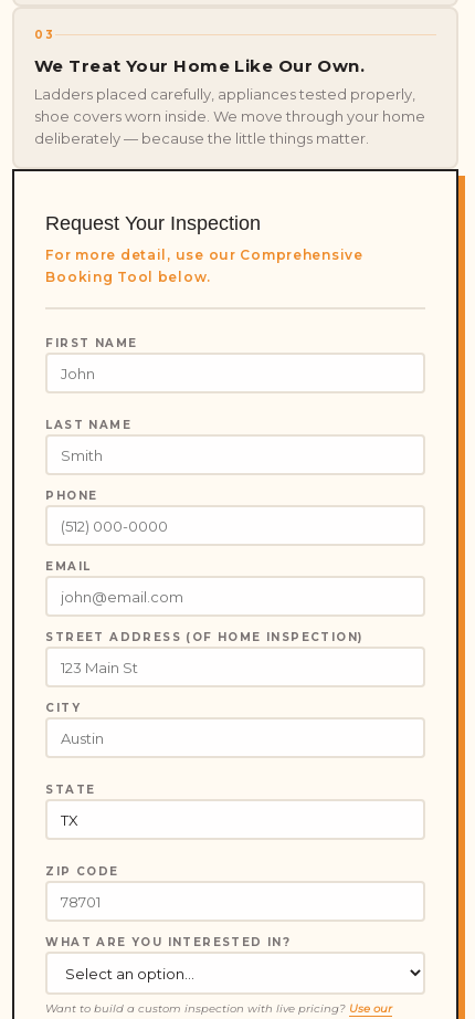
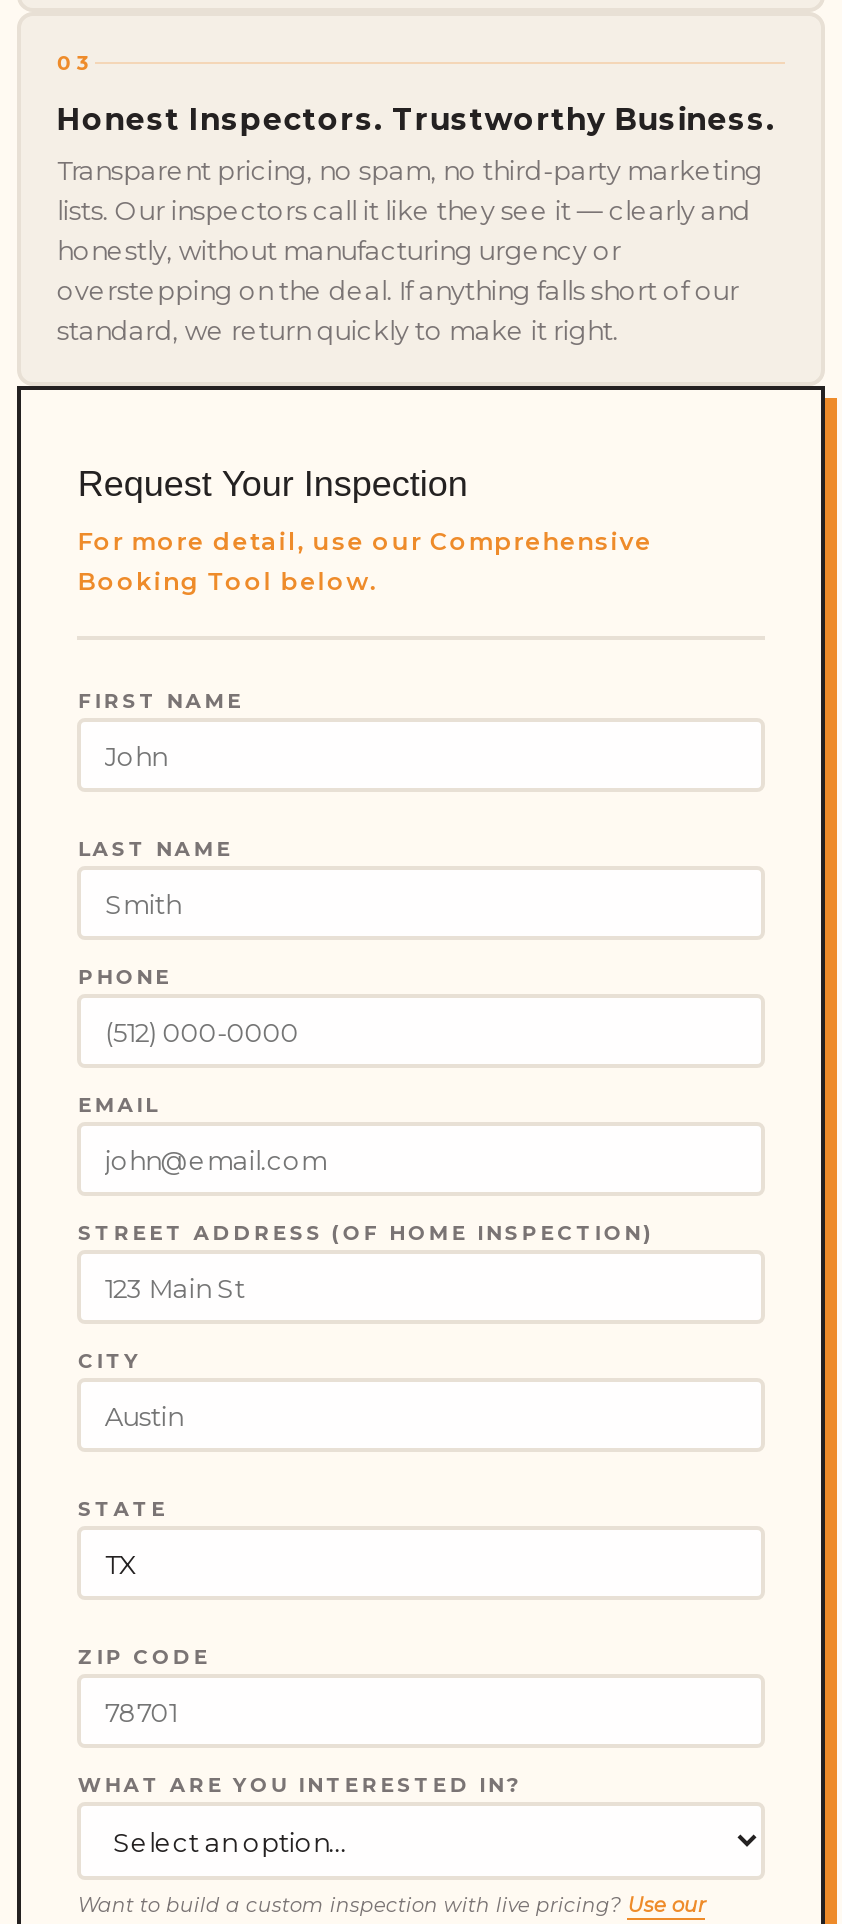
[34,56,425,147] We Treat Your Home Like Our Own. | Ladders placed carefully, appliances tested properly, | shoe covers worn inside. We move through your home | deliberately — because the little things matter. -> [57,101,775,347] Honest Inspectors. Trustworthy Business. | Transparent pricing, no spam, no third-party marketing | lists. Our inspectors call it like they see it — clearly and | honestly, without manufacturing urgency or | overstepping on the deal. If anything falls short of our | standard, we return quickly to make it right.

